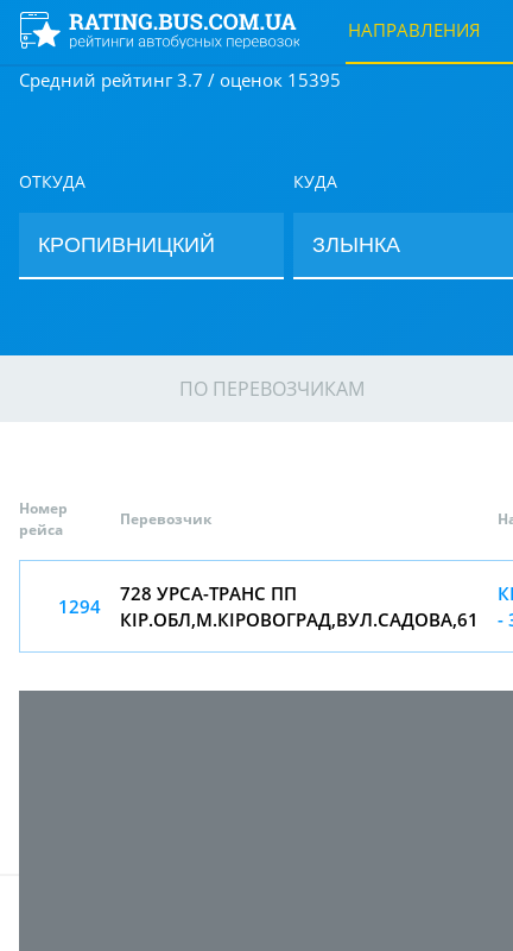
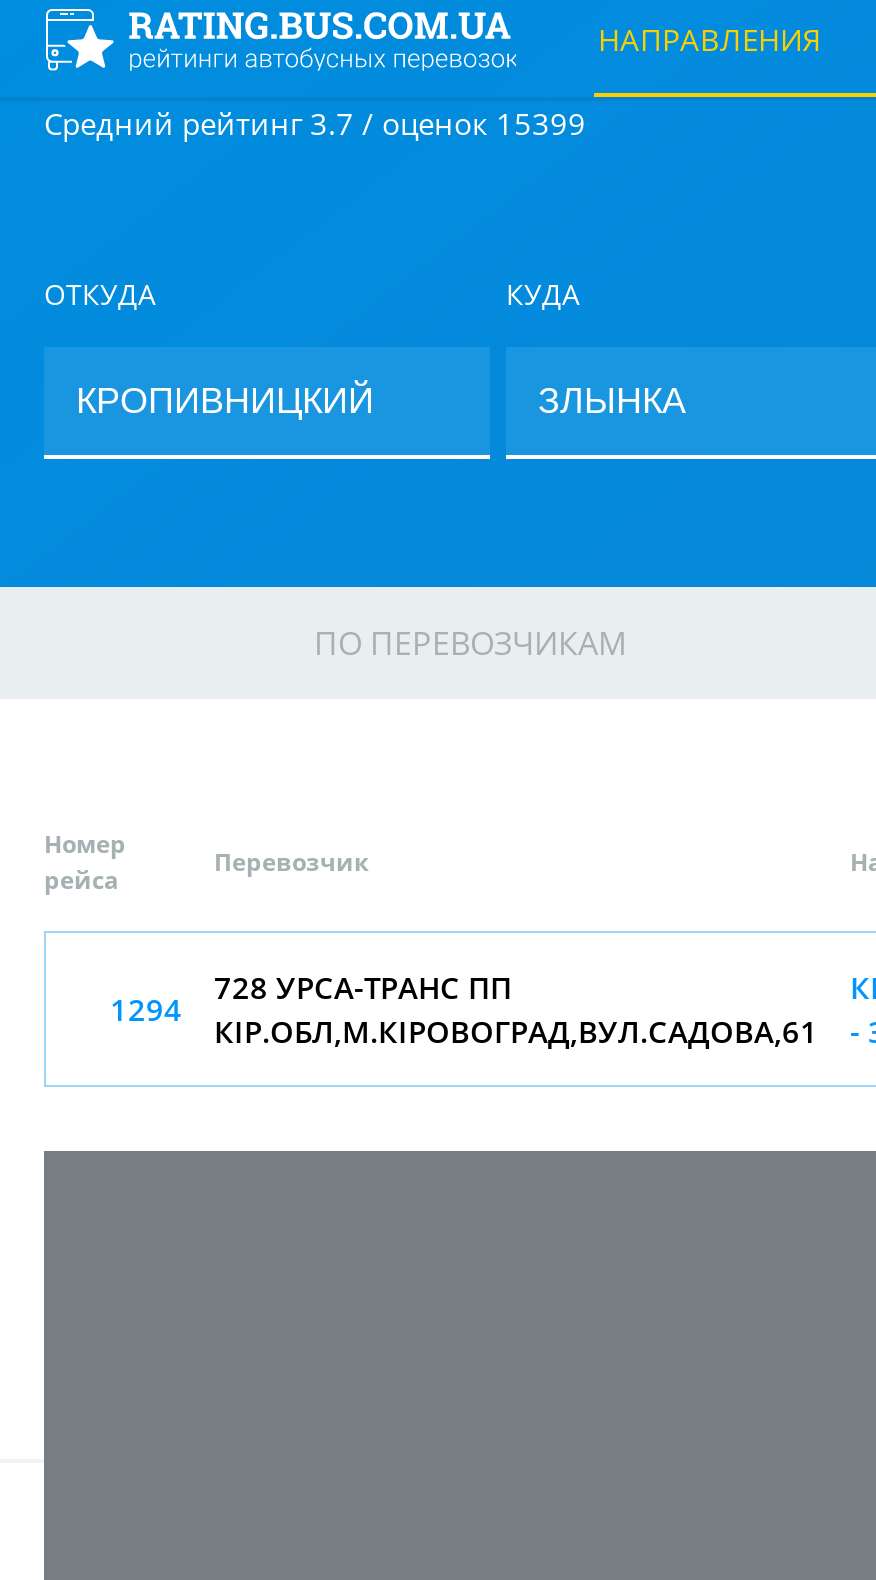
[19,68,341,92] Средний рейтинг 3.7 / оценок 15395 -> [44,103,586,143] Средний рейтинг 3.7 / оценок 15399

